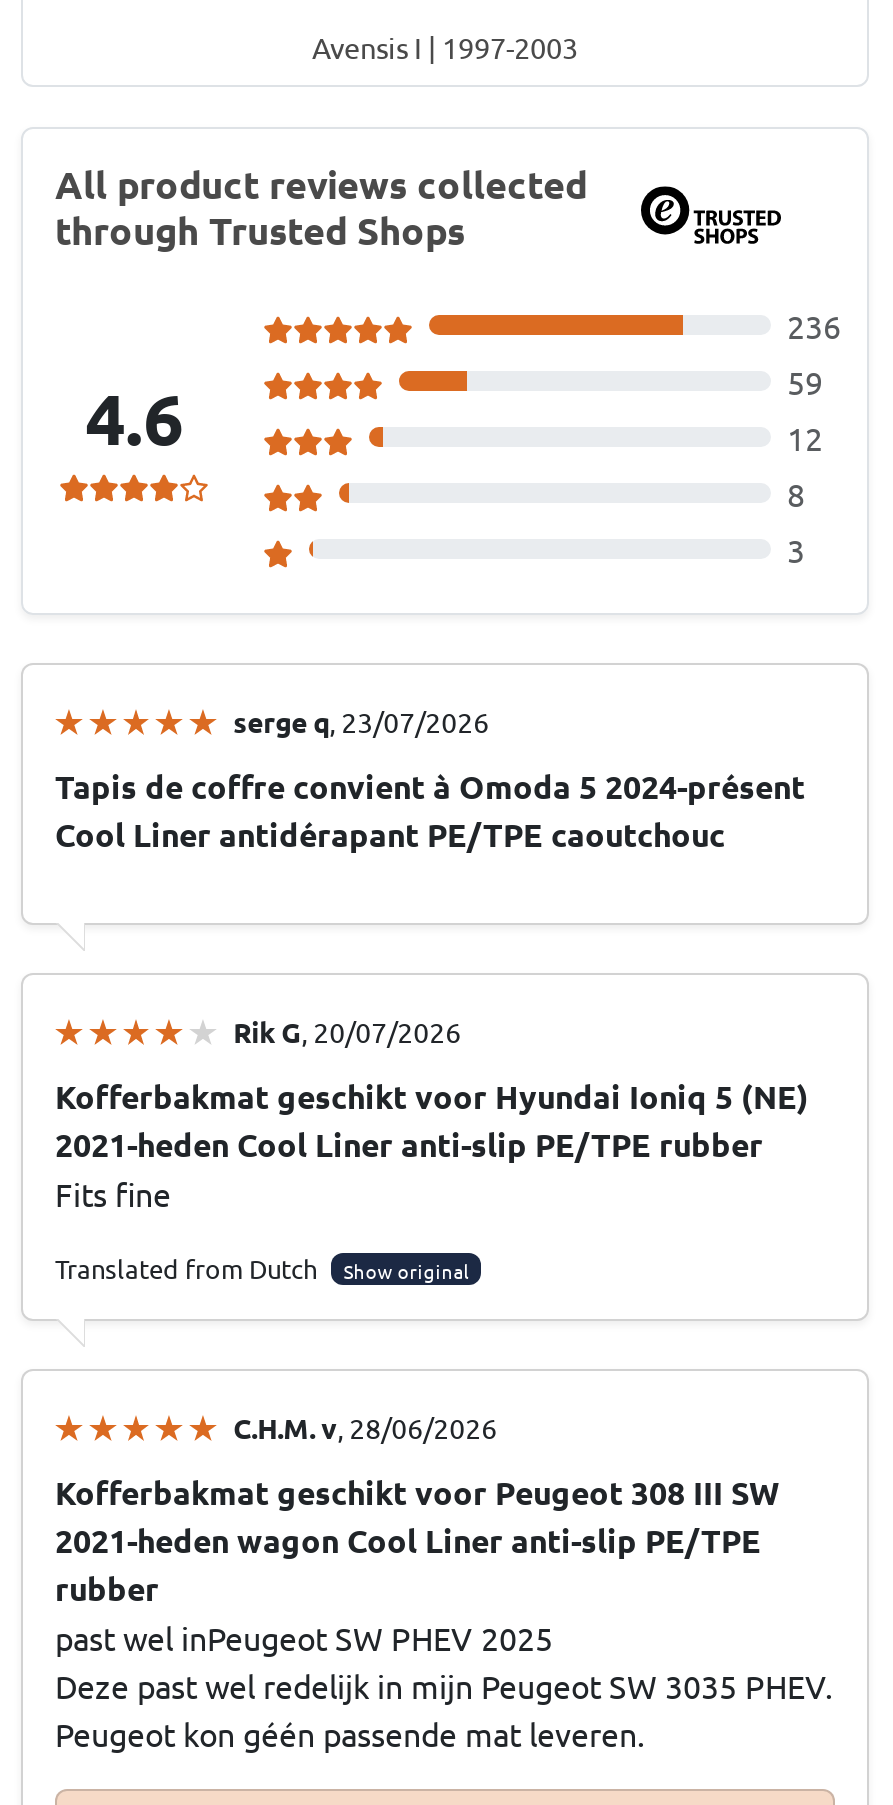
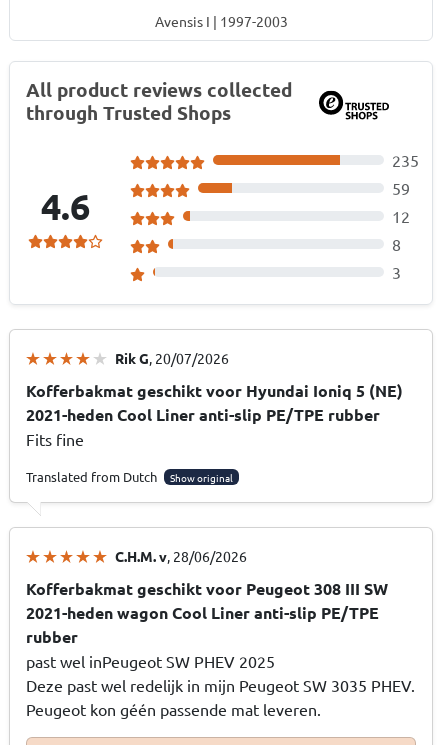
[787,305,841,345] 236 -> [392,150,419,170] 235
[55,703,805,855] serge q, 23/07/2026 | Tapis de coffre convient à Omoda 5 2024-présent | Cool Liner antidérapant PE/TPE caoutchouc -> none

